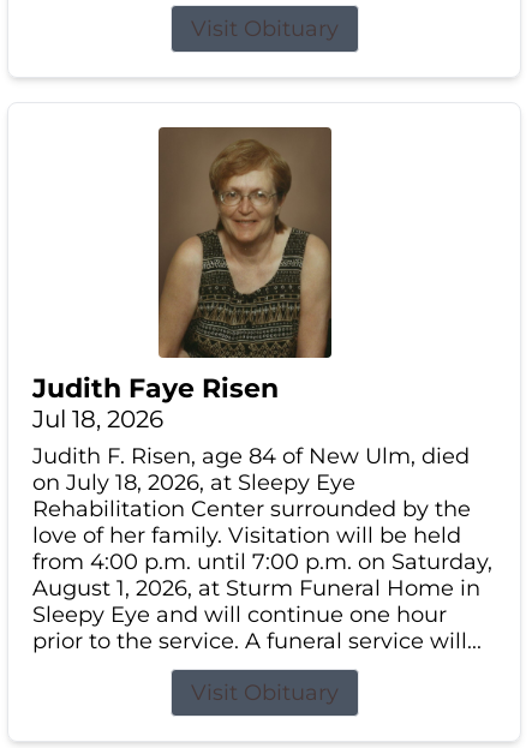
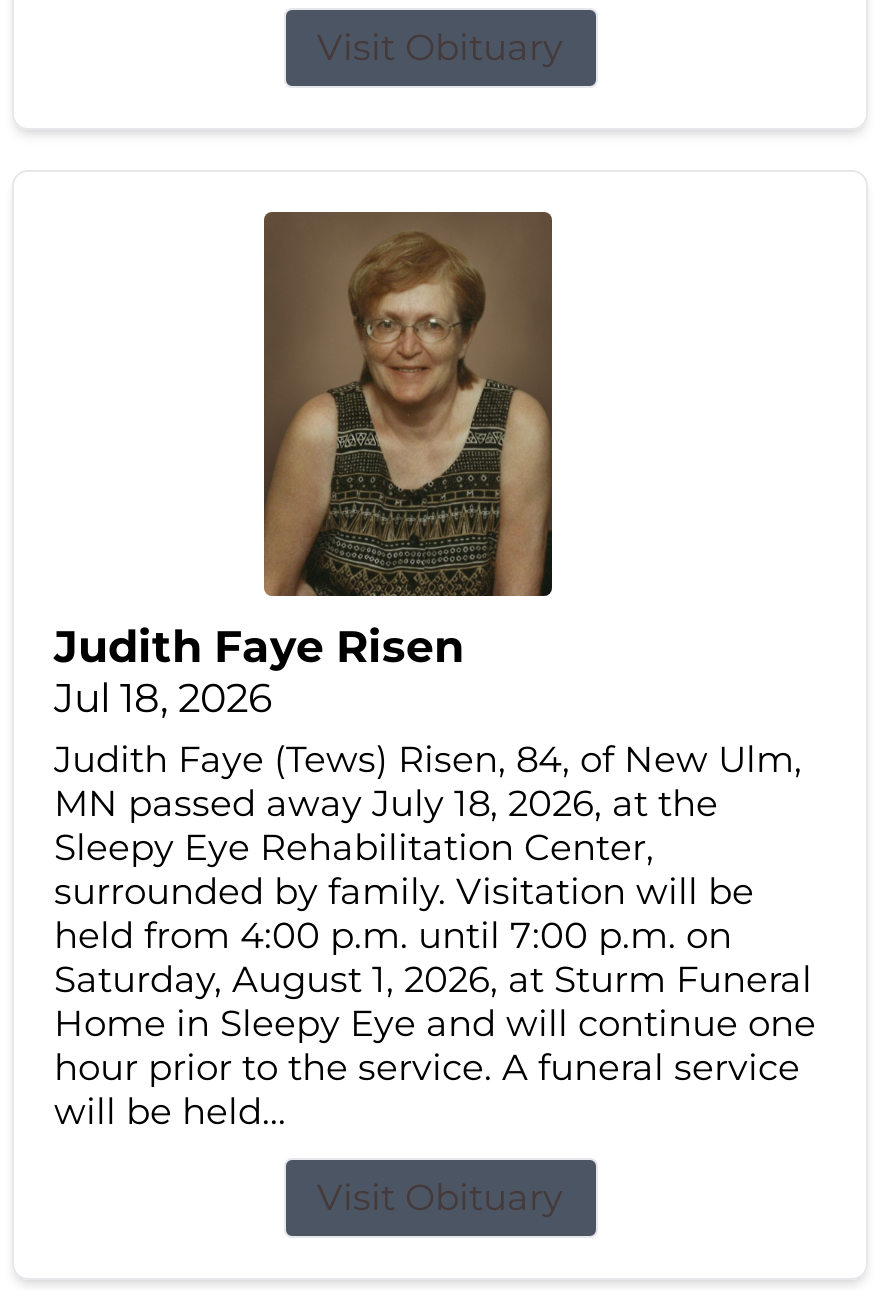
[32,443,492,654] Judith F. Risen, age 84 of New Ulm, died | on July 18, 2026, at Sleepy Eye | Rehabilitation Center surrounded by the | love of her family. Visitation will be held | from 4:00 p.m. until 7:00 p.m. on Saturday, | August 1, 2026, at Sturm Funeral Home in | Sleepy Eye and will continue one hour | prior to the service. A funeral service will... -> [54,738,816,1134] Judith Faye (Tews) Risen, 84, of New Ulm, | MN passed away July 18, 2026, at the | Sleepy Eye Rehabilitation Center, | surrounded by family. Visitation will be | held from 4:00 p.m. until 7:00 p.m. on | Saturday, August 1, 2026, at Sturm Funeral | Home in Sleepy Eye and will continue one | hour prior to the service. A funeral service | will be held...

